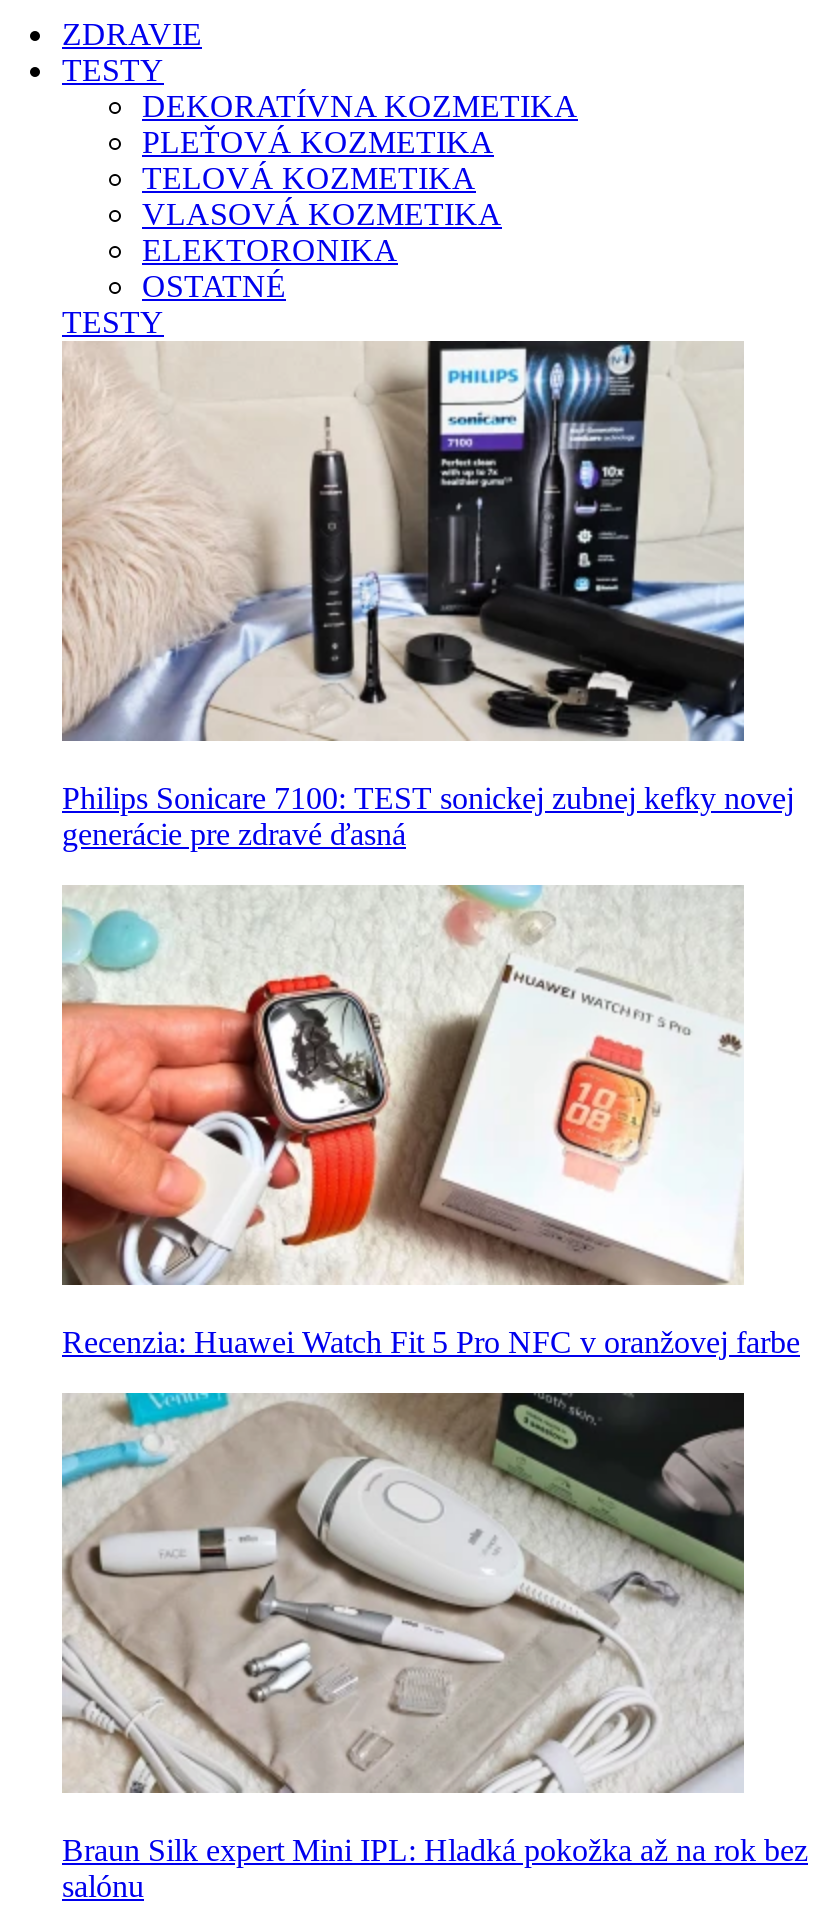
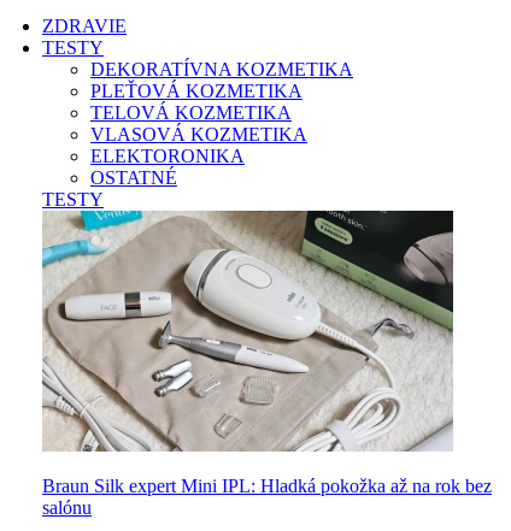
[62,339,794,851] [image] | Philips Sonicare 7100: TEST sonickej zubnej kefky novej | generácie pre zdravé ďasná -> none
[60,883,800,1359] [image] | Recenzia: Huawei Watch Fit 5 Pro NFC v oranžovej farbe -> none

